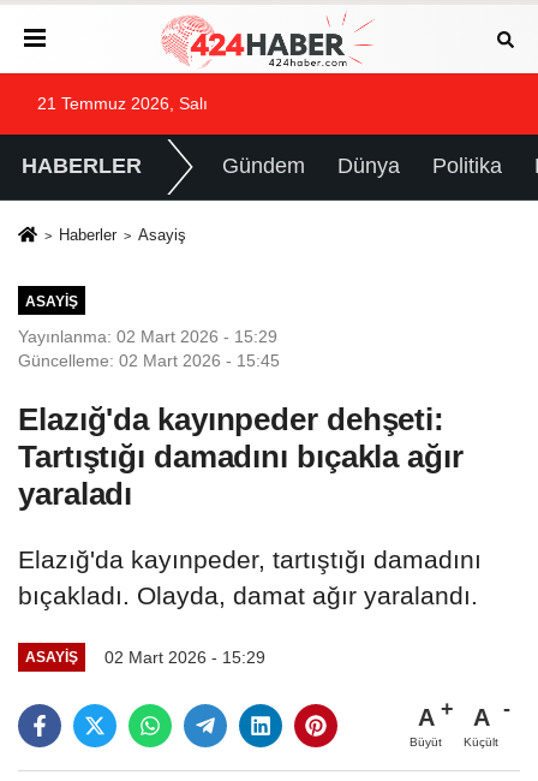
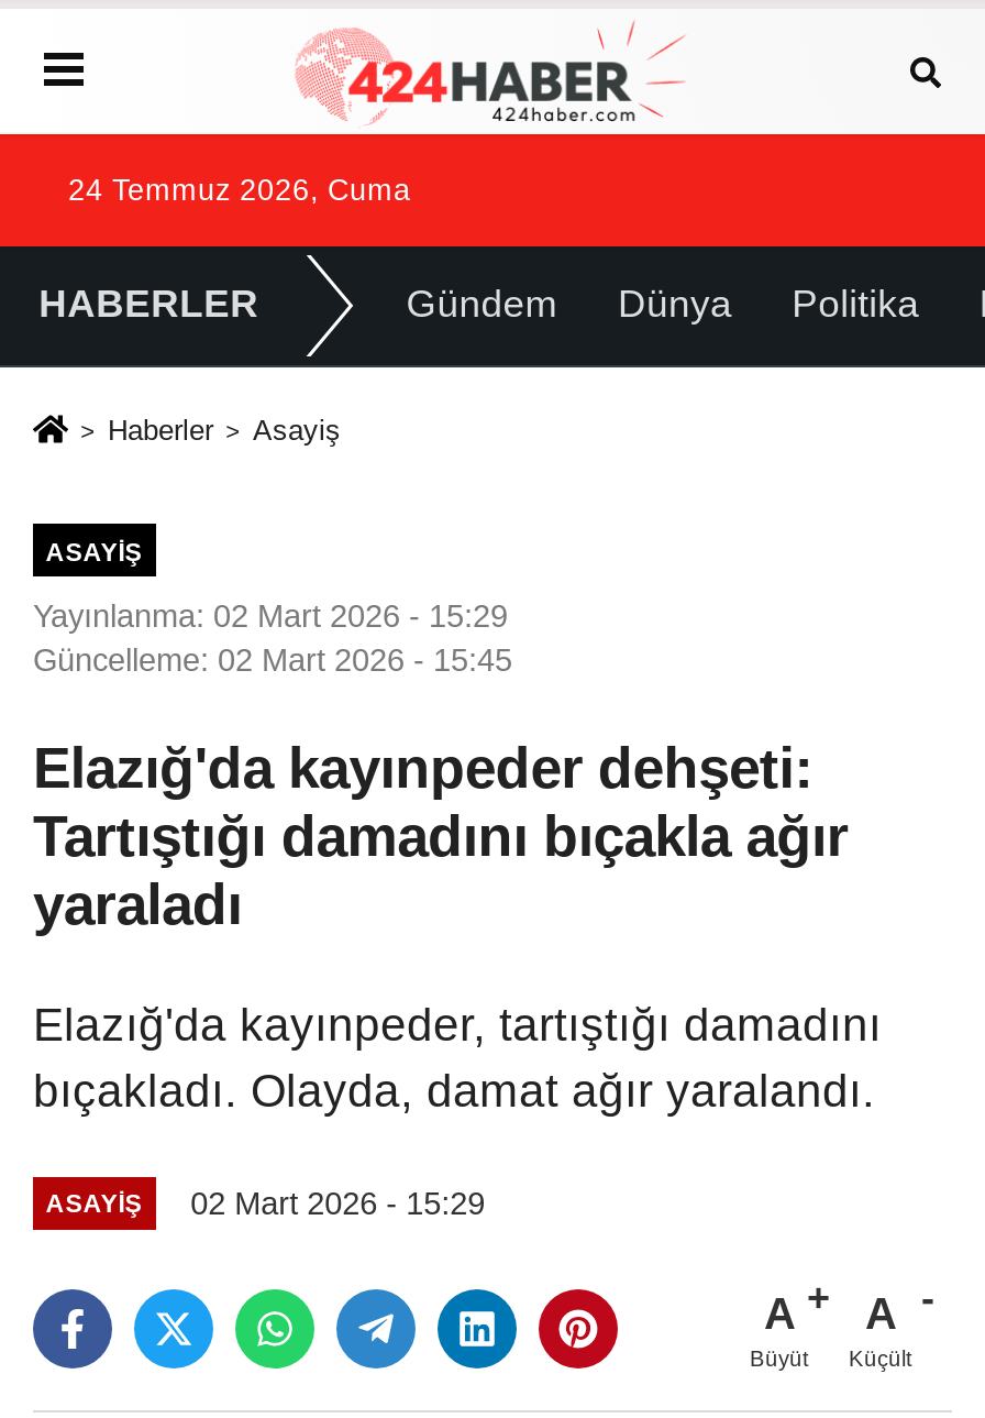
[37,95,208,113] 21 Temmuz 2026, Salı -> [68,174,411,207] 24 Temmuz 2026, Cuma

